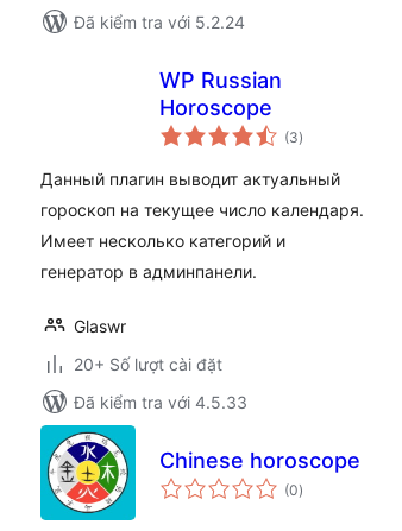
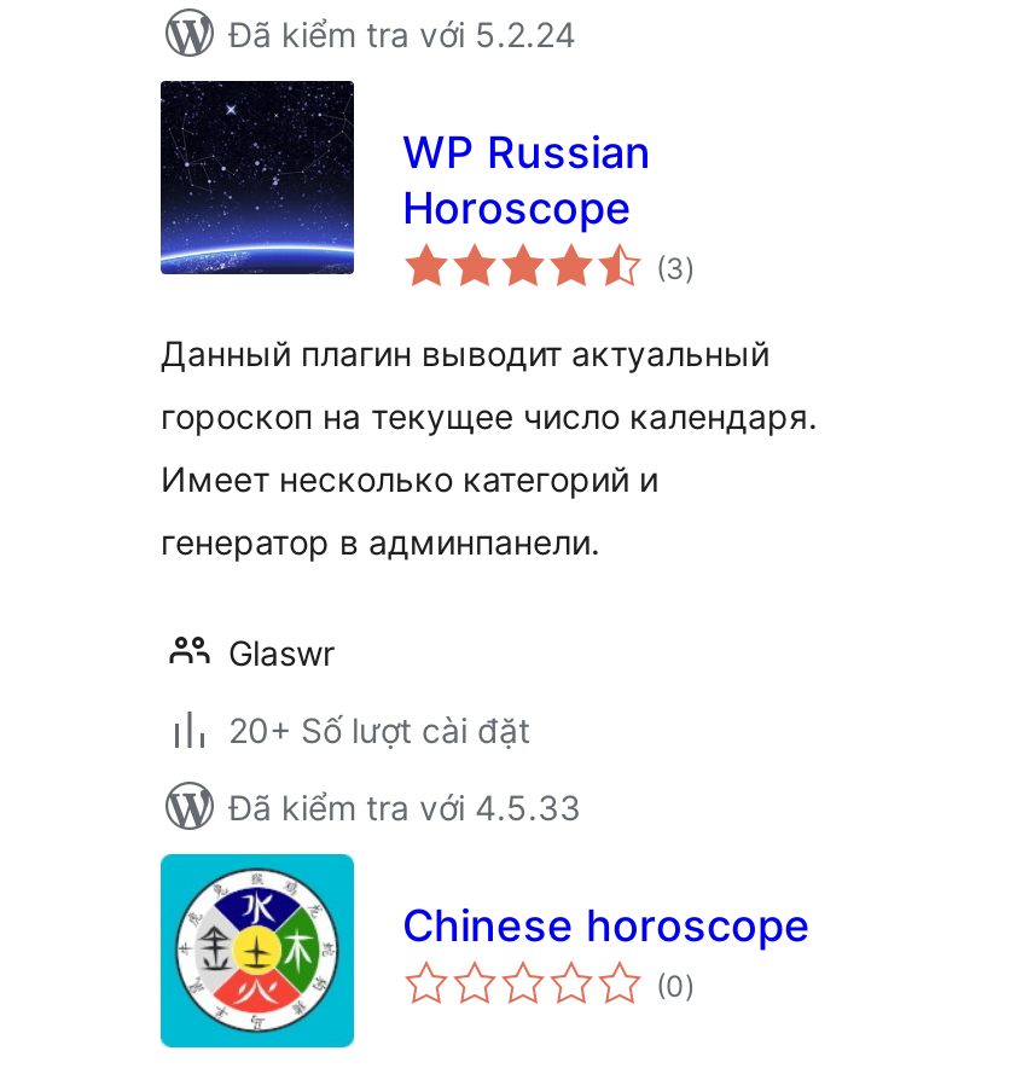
none -> [158,79,356,277] [image]

